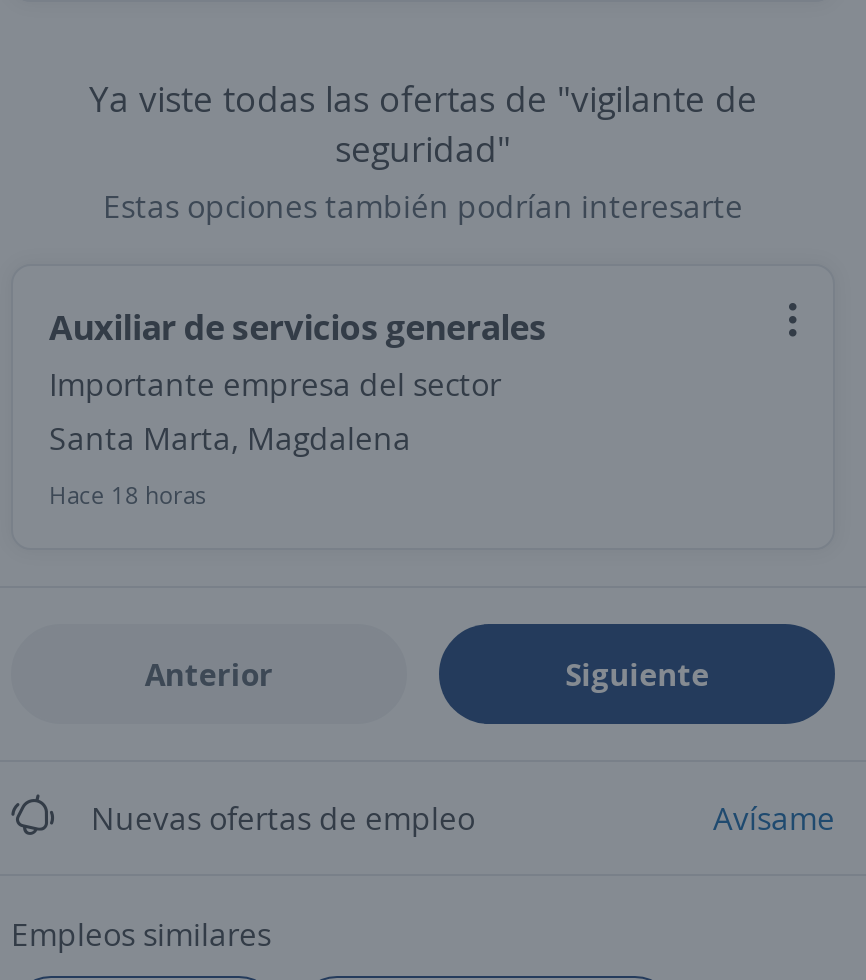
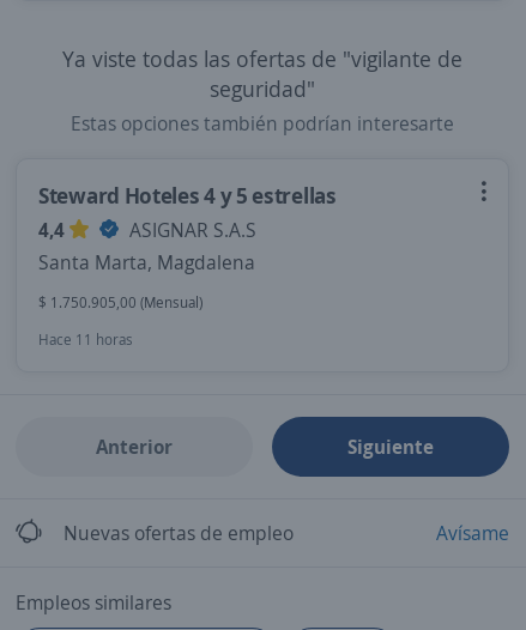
[49,302,546,406] Auxiliar de servicios generales | Importante empresa del sector -> [38,181,336,243] Steward Hoteles 4 y 5 estrellas | 4,4 | ASIGNAR S.A.S
[49,478,207,512] Hace 18 horas -> [38,292,202,350] $ 1.750.905,00 (Mensual) | Hace 11 horas

